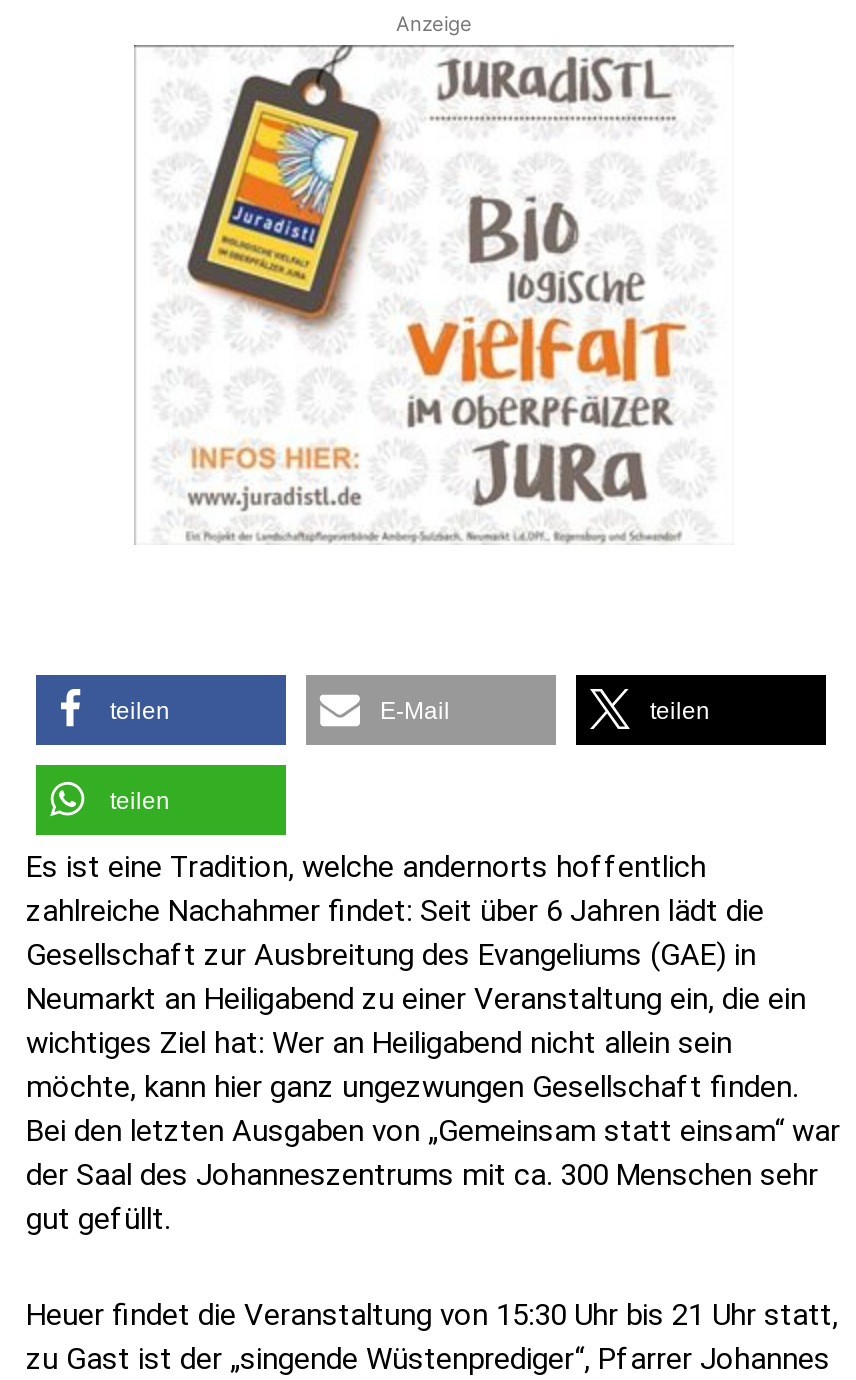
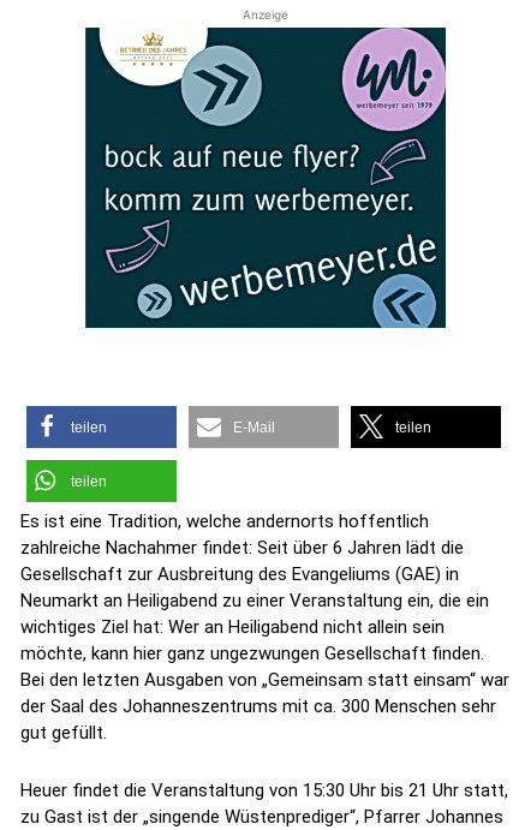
[134,44,734,544] [image] -> [84,26,447,329] [image]

